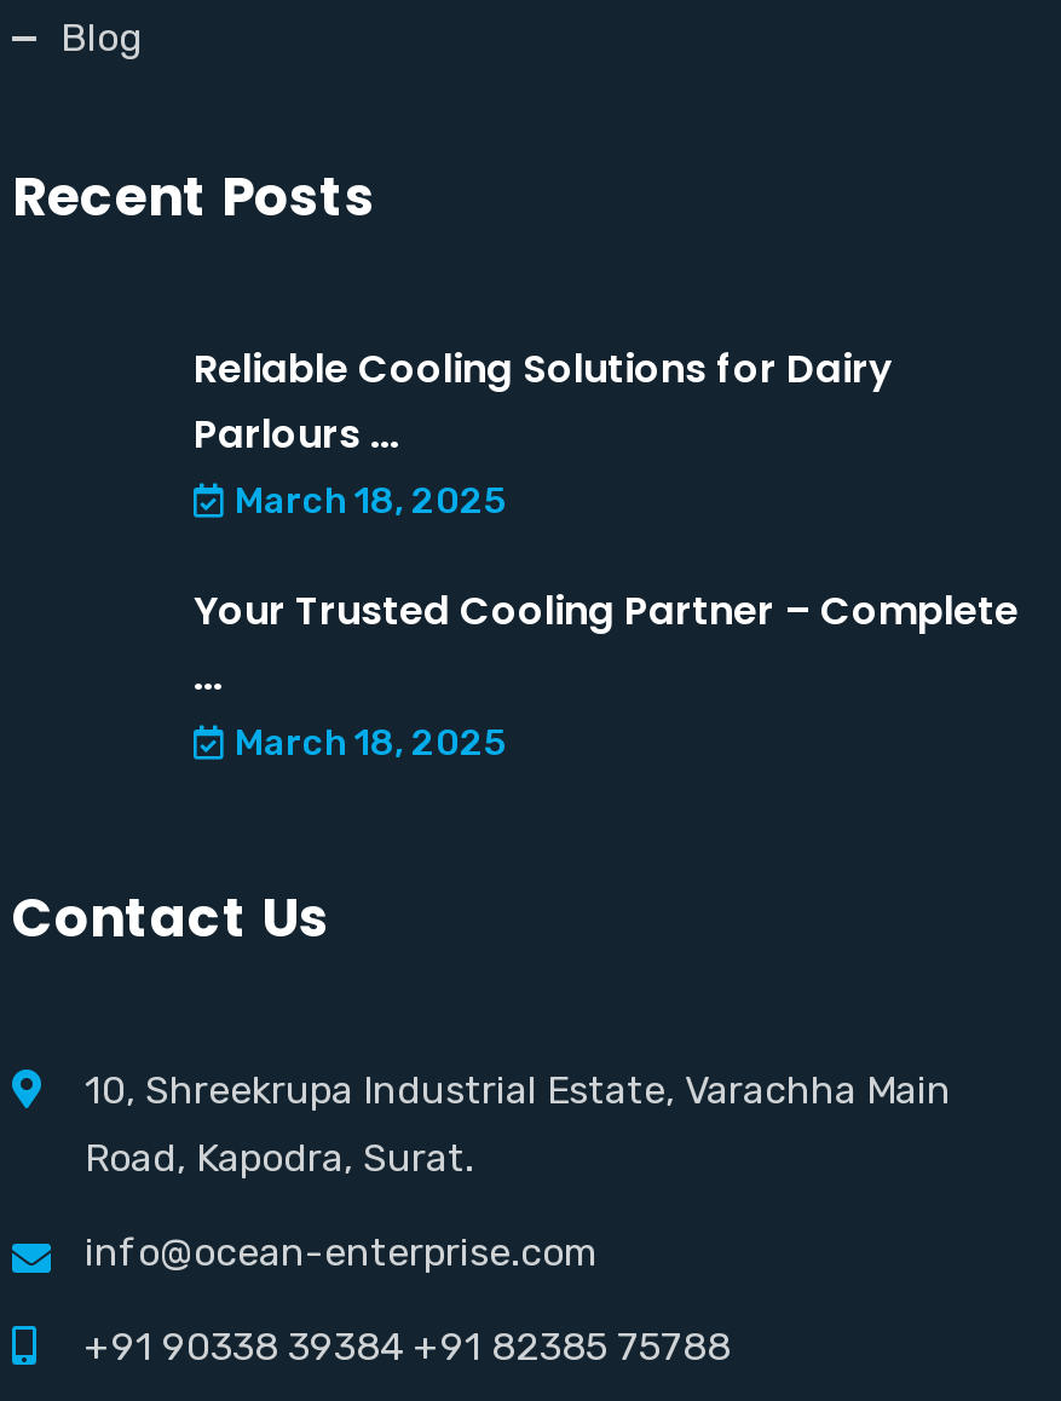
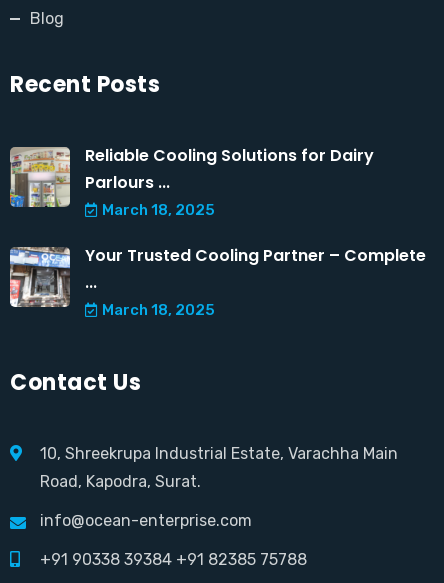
none -> [9,146,71,208] [image]
none -> [9,246,71,308] [image]

